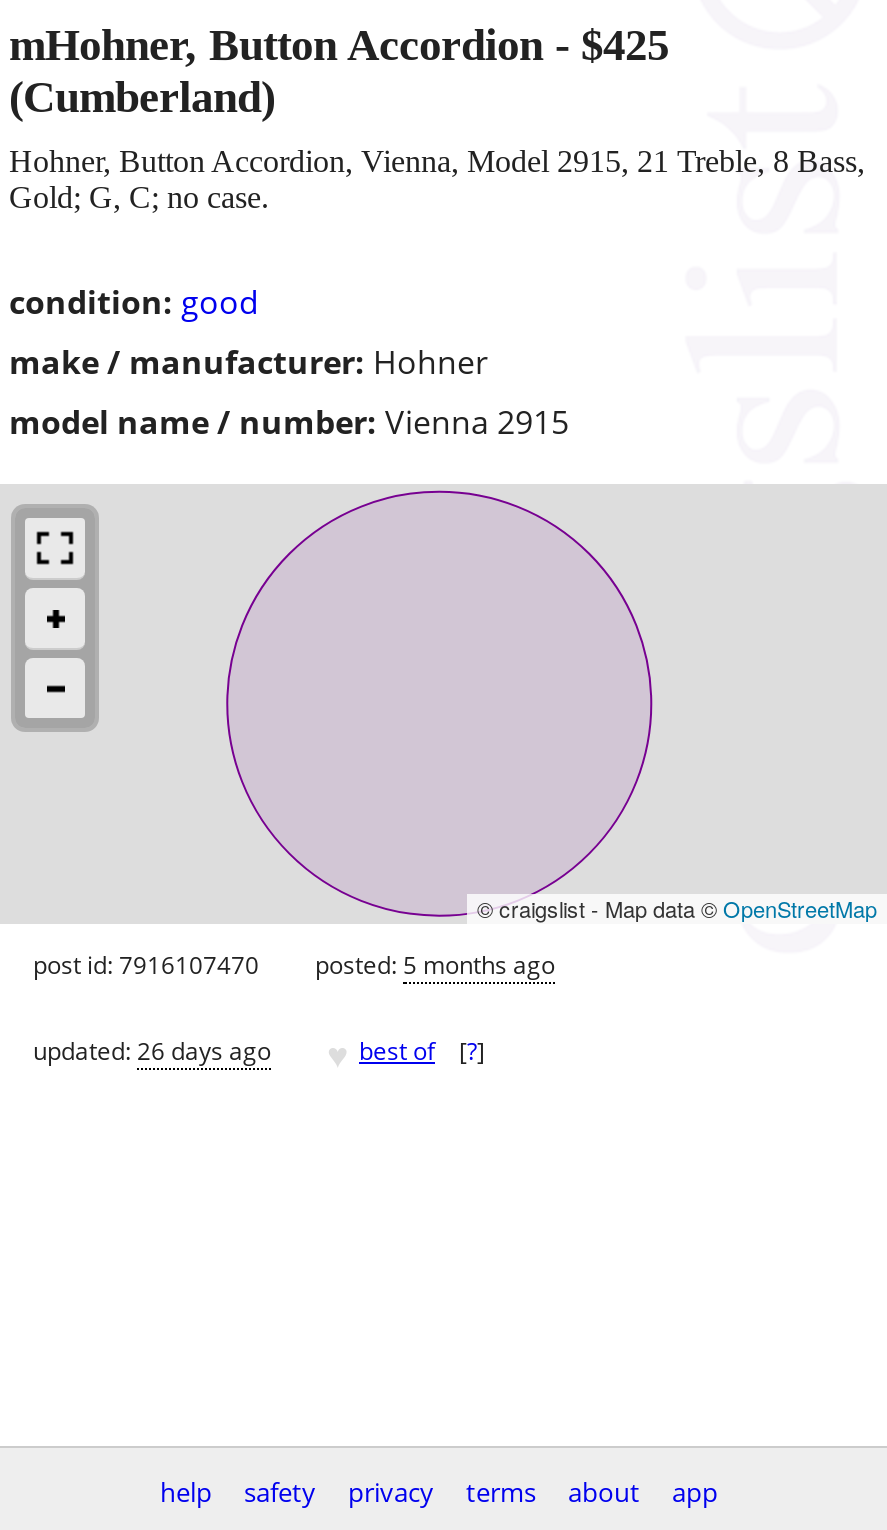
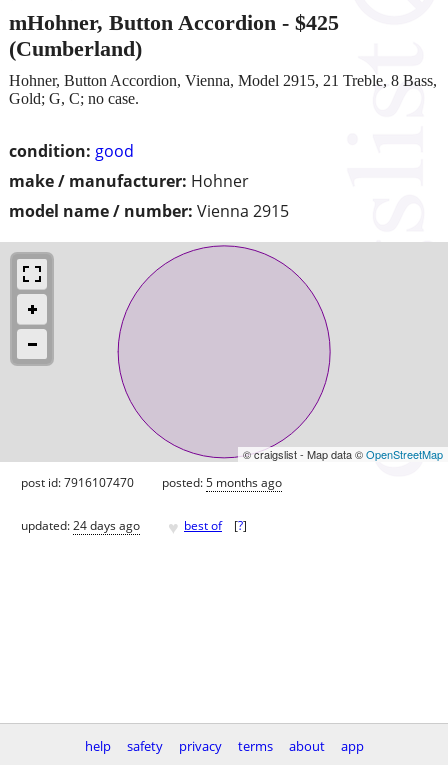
[33,1034,271,1068] updated: 26 days ago -> [21,517,140,534] updated: 24 days ago

